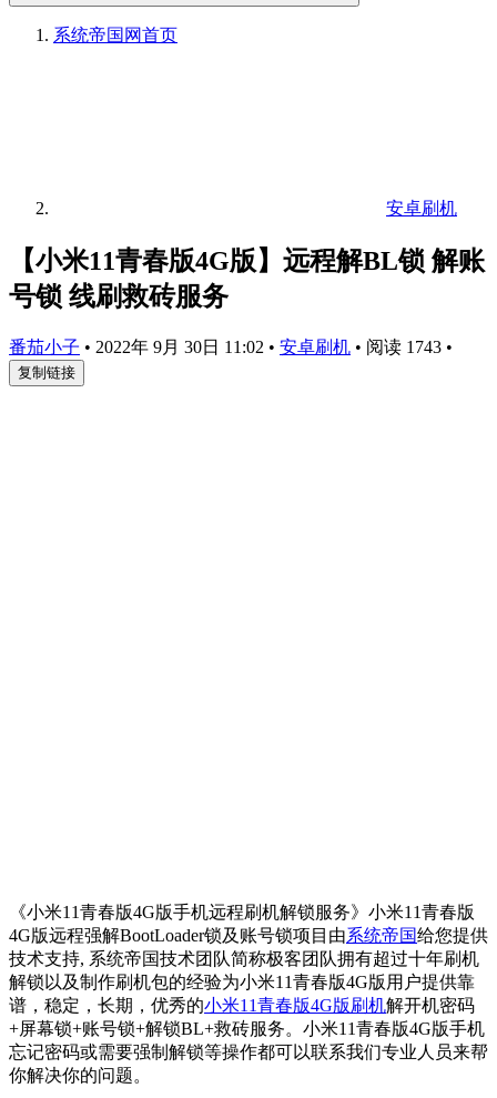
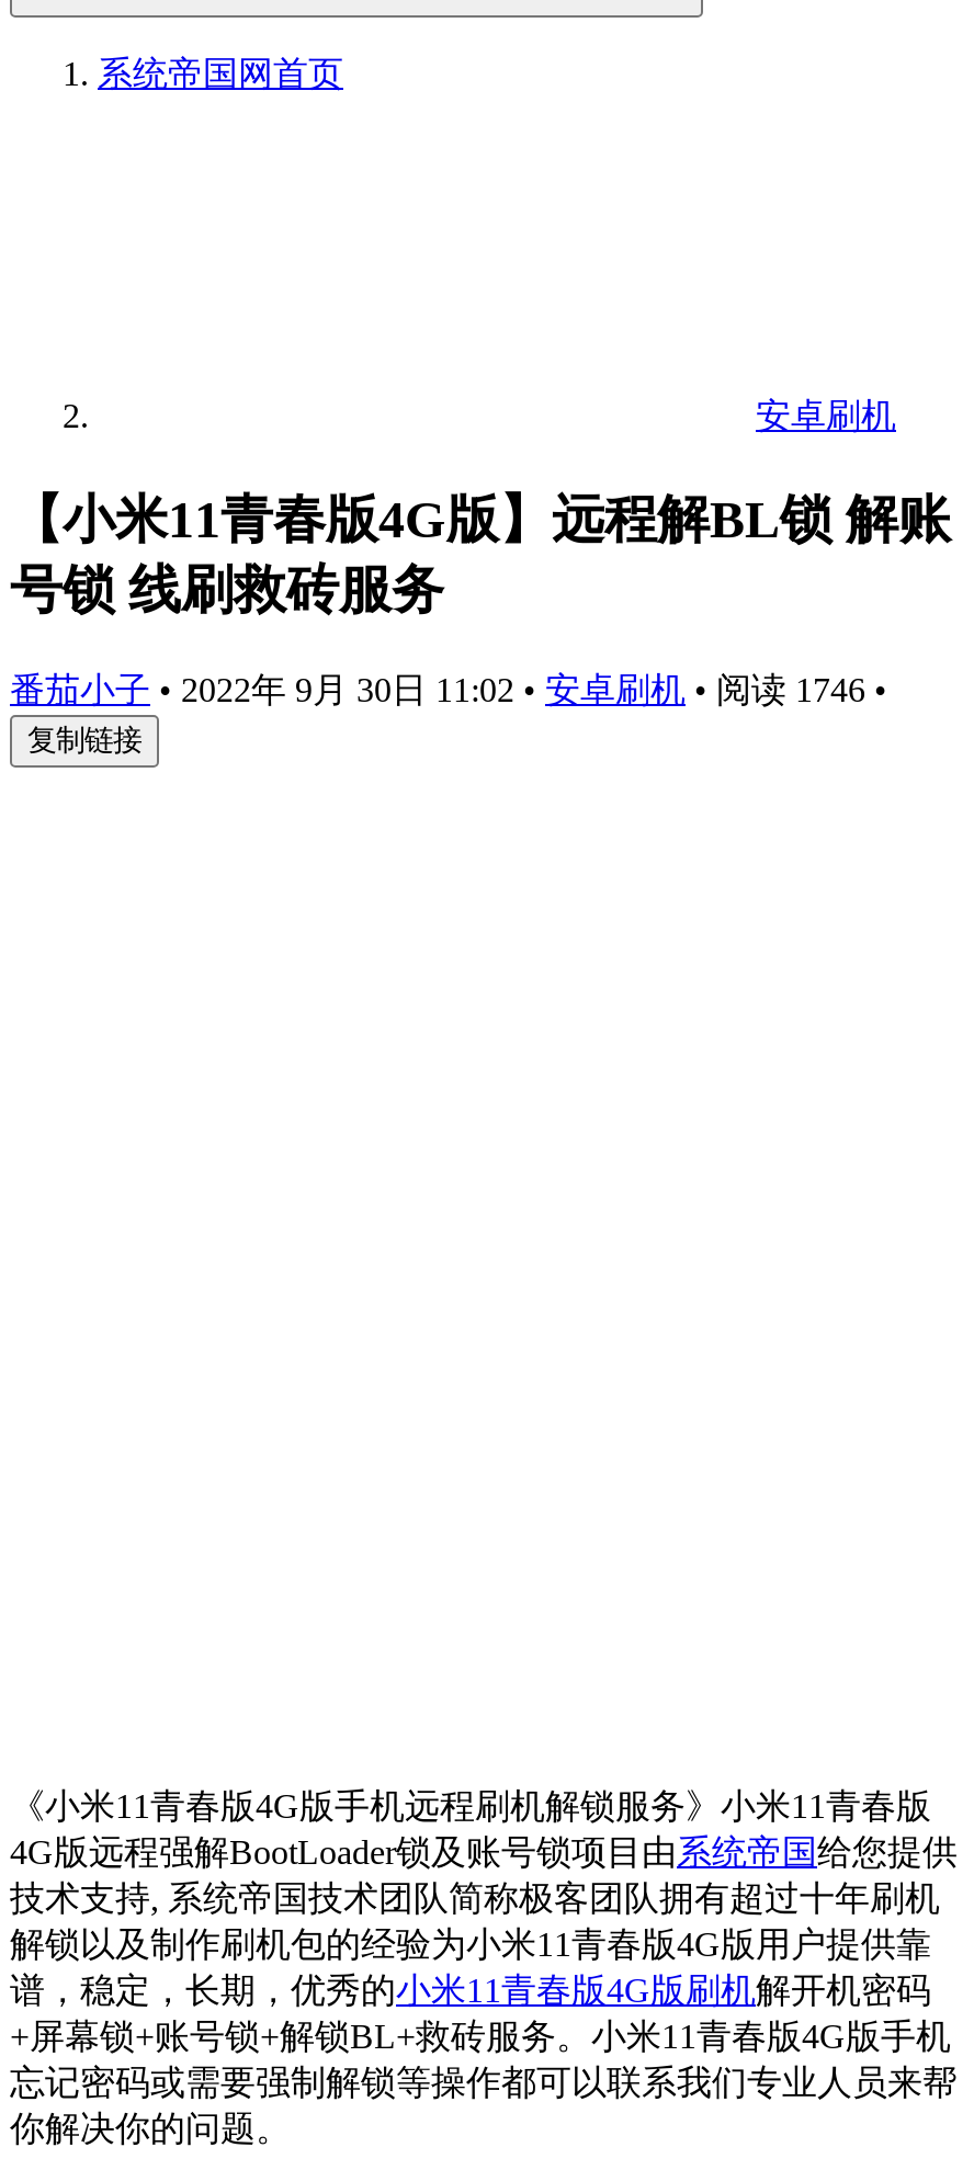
[9,337,453,356] 番茄小子 • 2022年 9月 30日 11:02 • 安卓刷机 • 阅读 1743 • -> [10,671,887,708] 番茄小子 • 2022年 9月 30日 11:02 • 安卓刷机 • 阅读 1746 •

